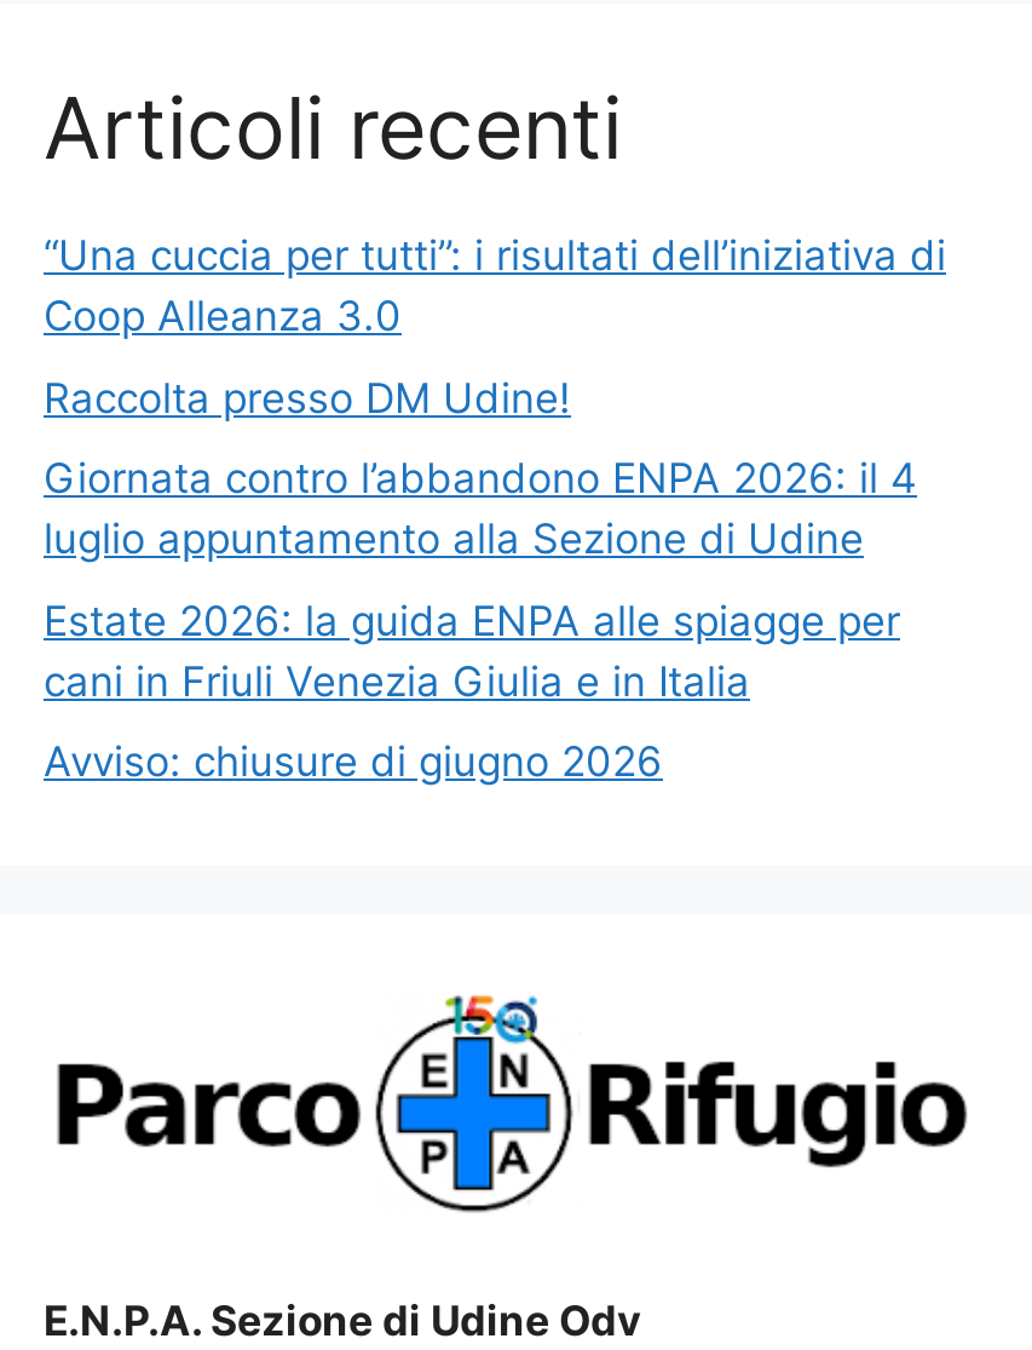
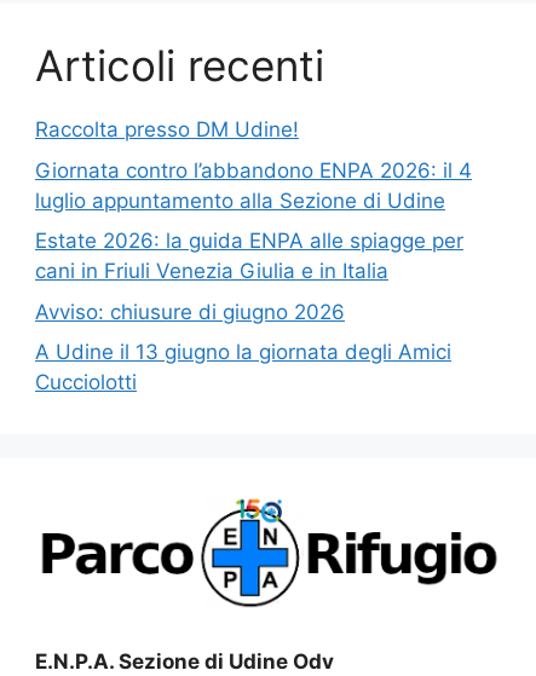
[44,232,946,341] “Una cuccia per tutti”: i risultati dell’iniziativa di | Coop Alleanza 3.0 -> none
moved [44,373,917,786] -> [35,118,472,324]: Raccolta presso DM Udine! | Giornata contro l’abbandono ENPA 2026: il 4 | luglio appuntamento alla Sezione di Udine | Estate 2026: la guida ENPA alle spiagge per | cani in Friuli Venezia Giulia e in Italia | Avviso: chiusure di giugno 2026
none -> [35,340,451,394] A Udine il 13 giugno la giornata degli Amici | Cucciolotti

